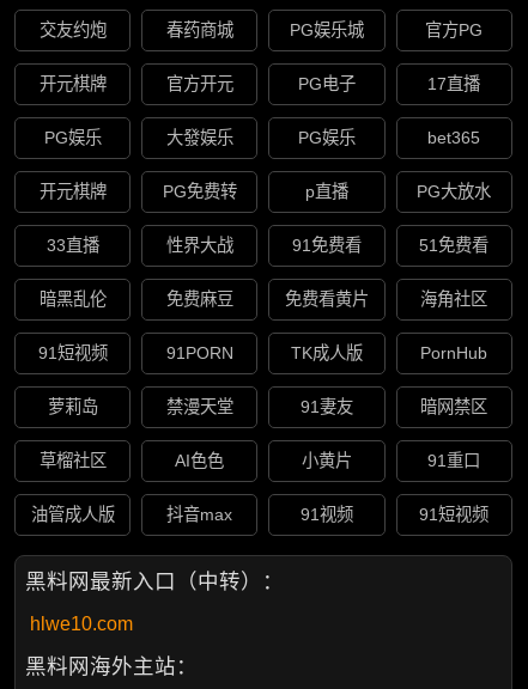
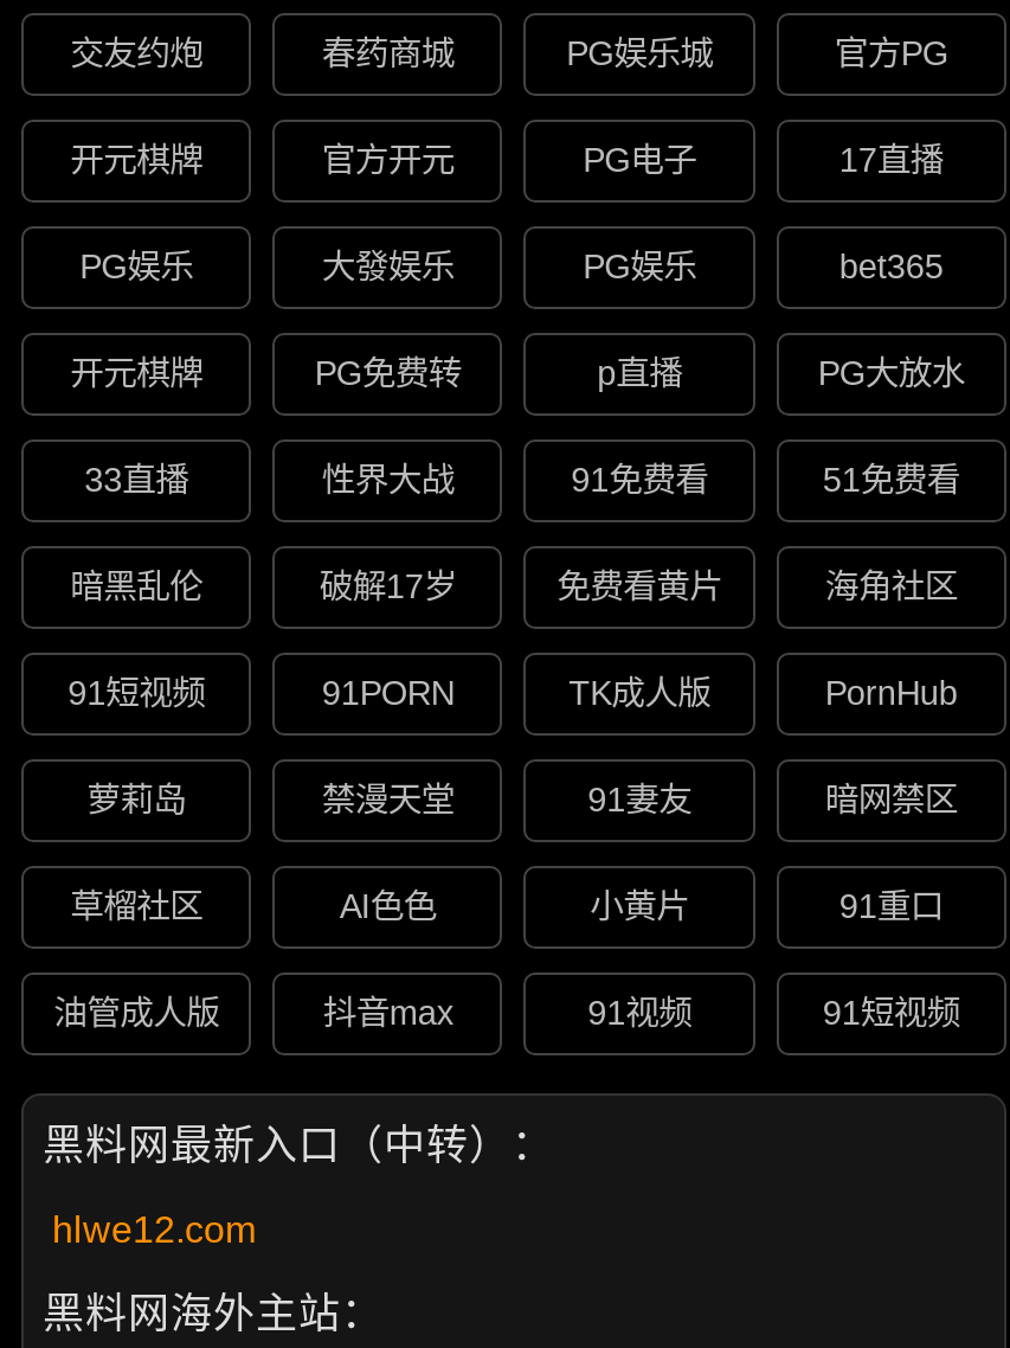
[166,290,233,309] 免费麻豆 -> [319,568,457,606] 破解17岁
[30,613,133,634] hlwe10.com -> [52,1209,256,1249] hlwe12.com

